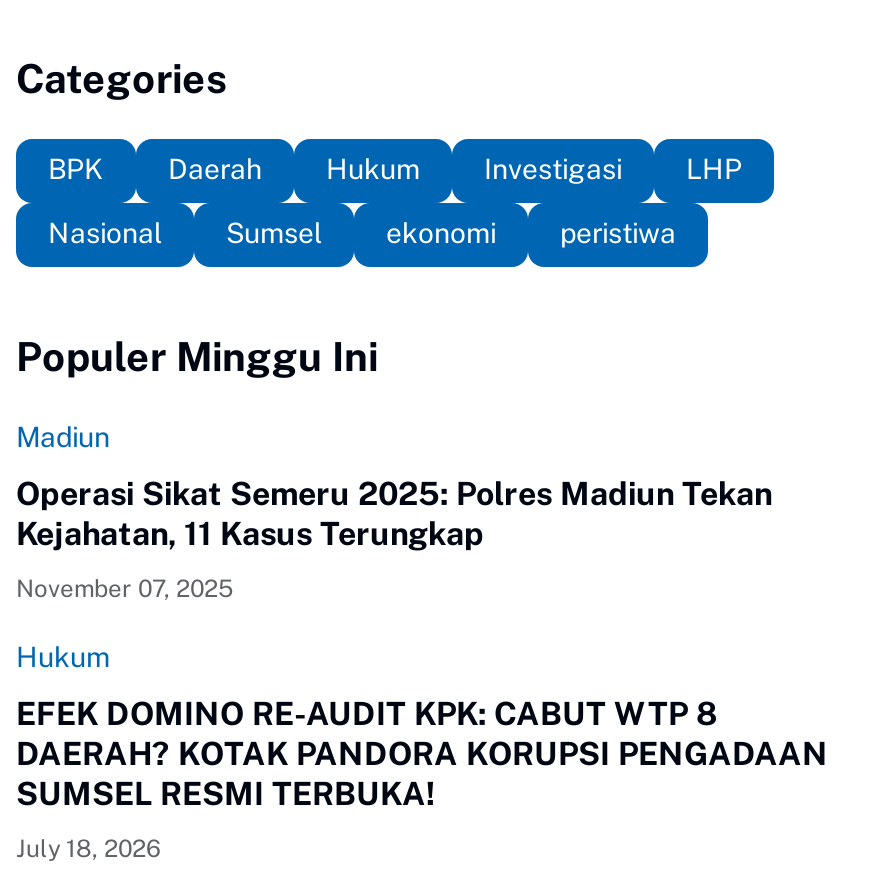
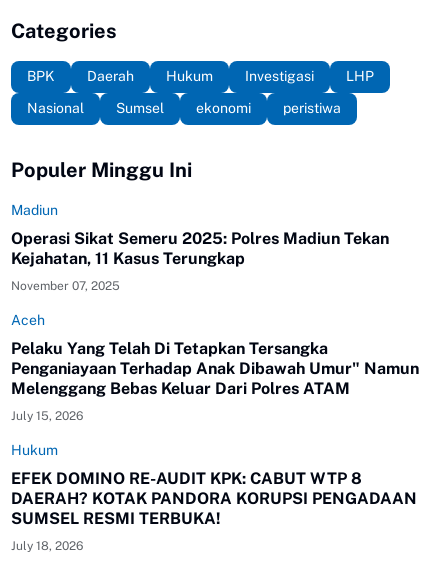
none -> [11,312,419,423] Aceh | Pelaku Yang Telah Di Tetapkan Tersangka | Penganiayaan Terhadap Anak Dibawah Umur" Namun | Melenggang Bebas Keluar Dari Polres ATAM | July 15, 2026

